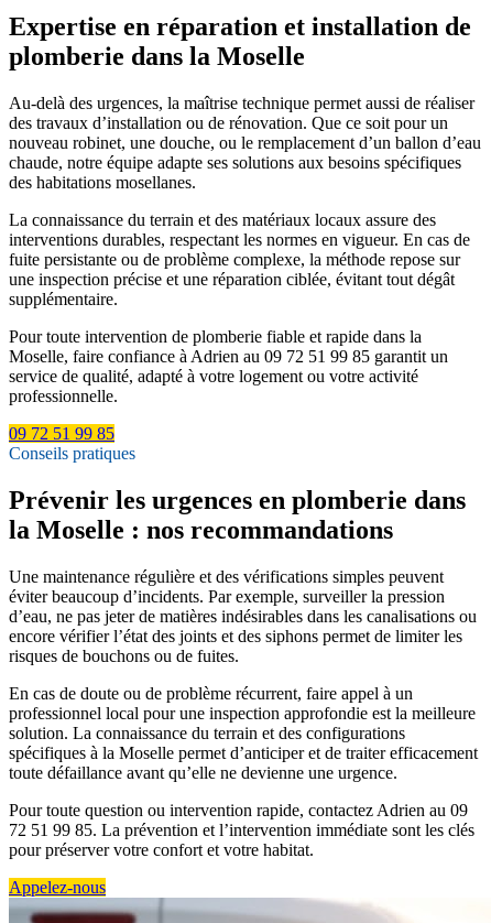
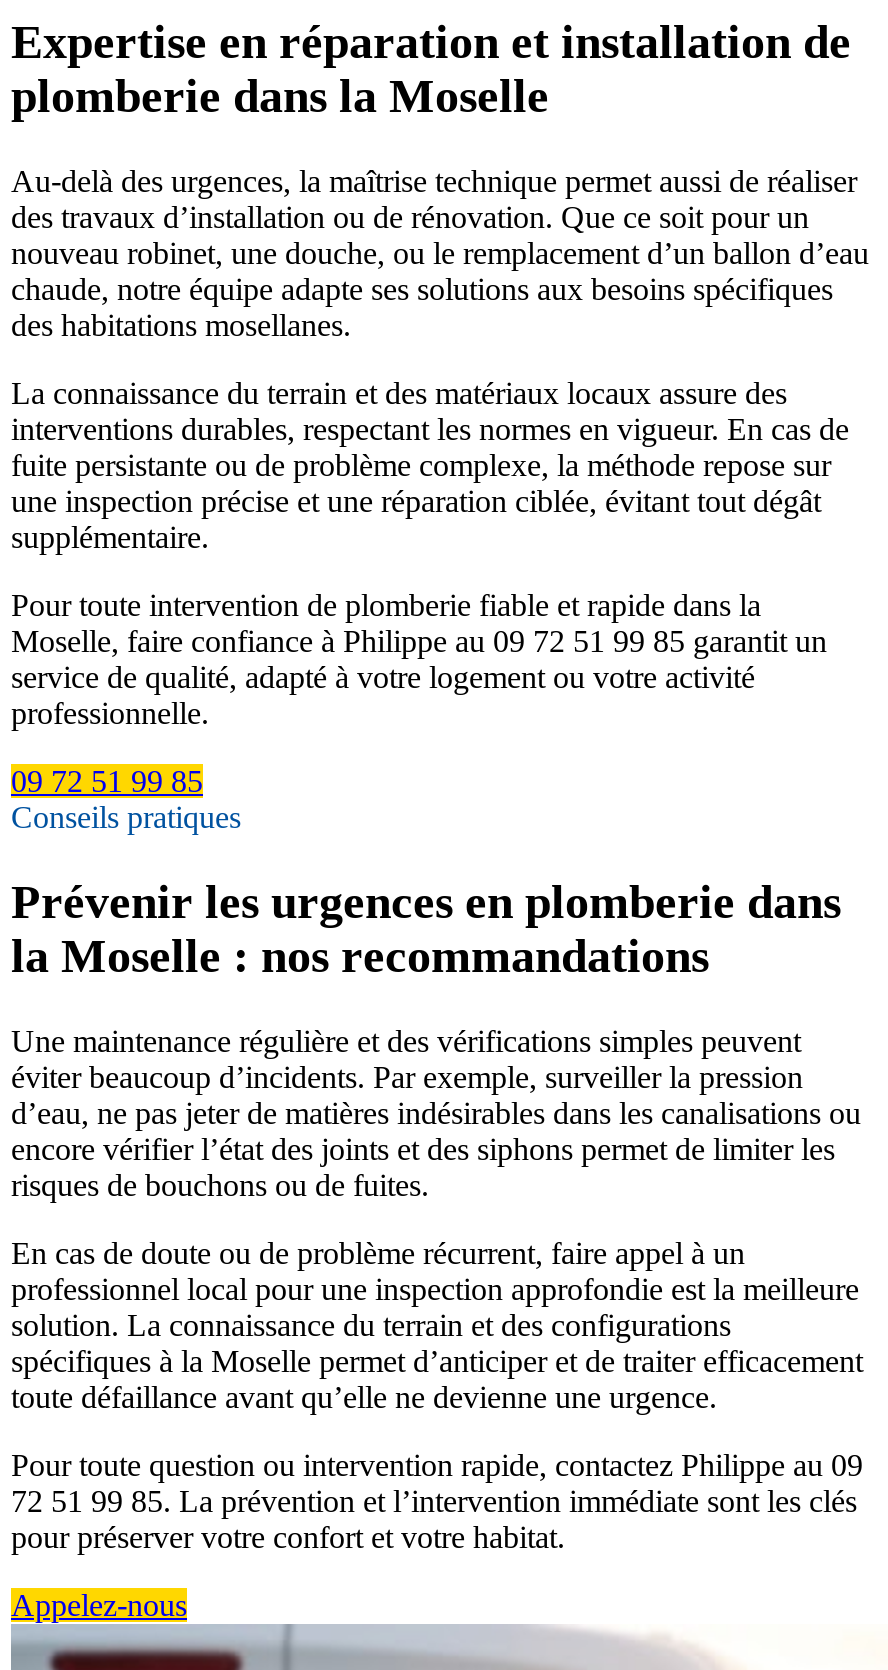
[9,347,448,365] Moselle, faire confiance à Adrien au 09 72 51 99 85 garantit un -> [11,623,827,657] Moselle, faire confiance à Philippe au 09 72 51 99 85 garantit un
[9,800,468,819] Pour toute question ou intervention rapide, contactez Adrien au 09 -> [11,1447,863,1481] Pour toute question ou intervention rapide, contactez Philippe au 09

